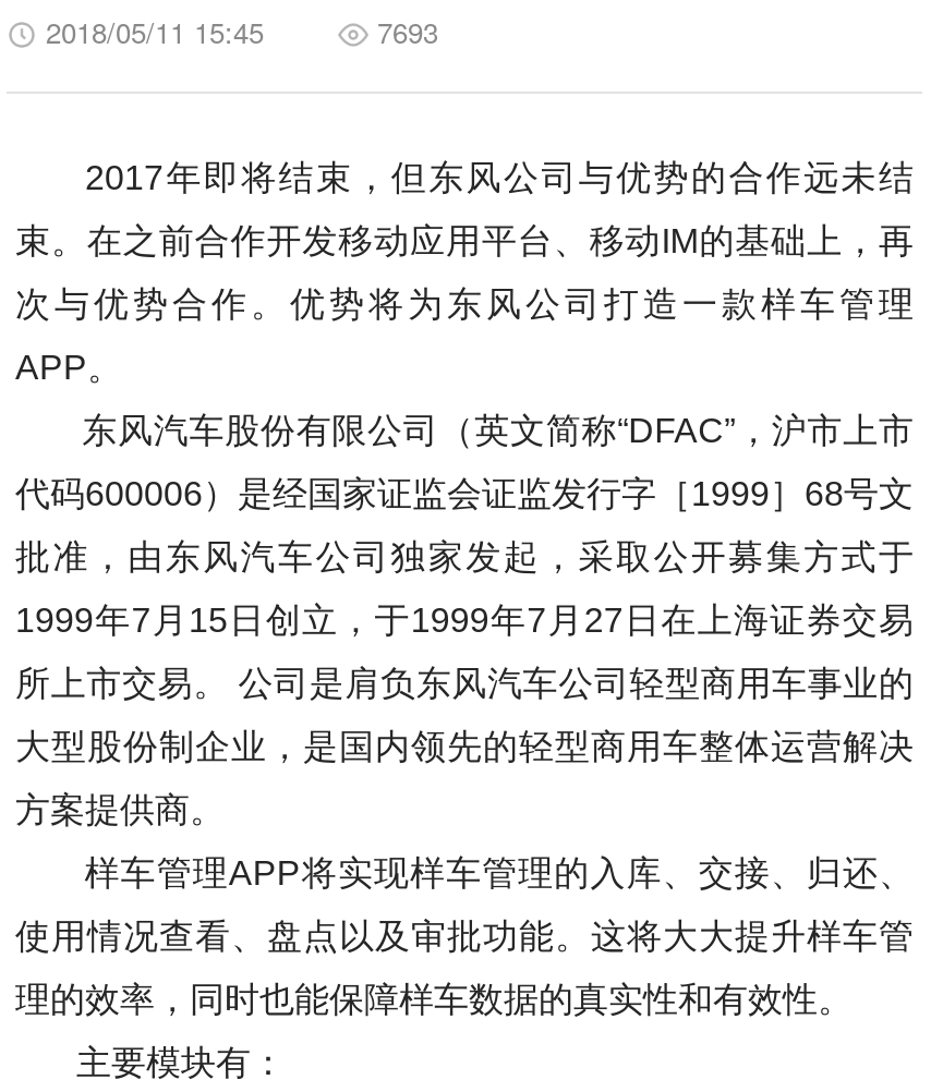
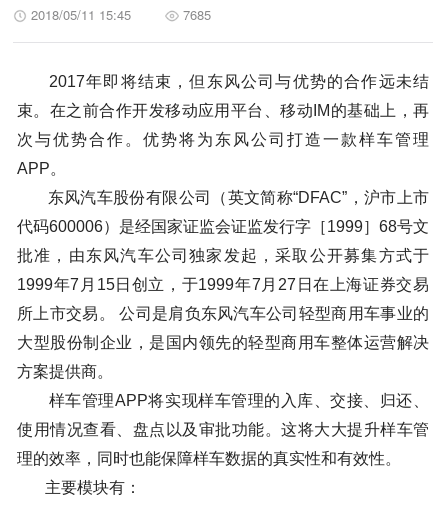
[377,11,438,52] 7693 -> [183,5,211,24] 7685

